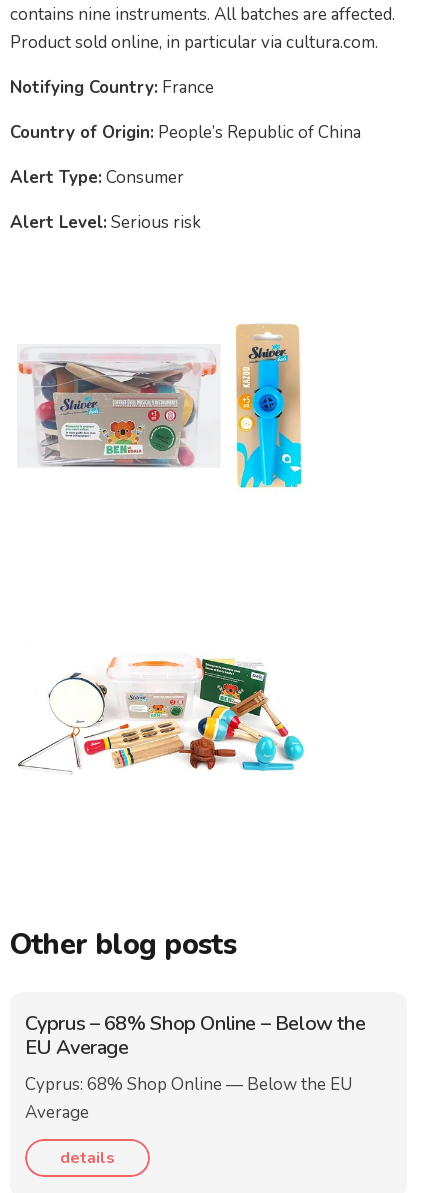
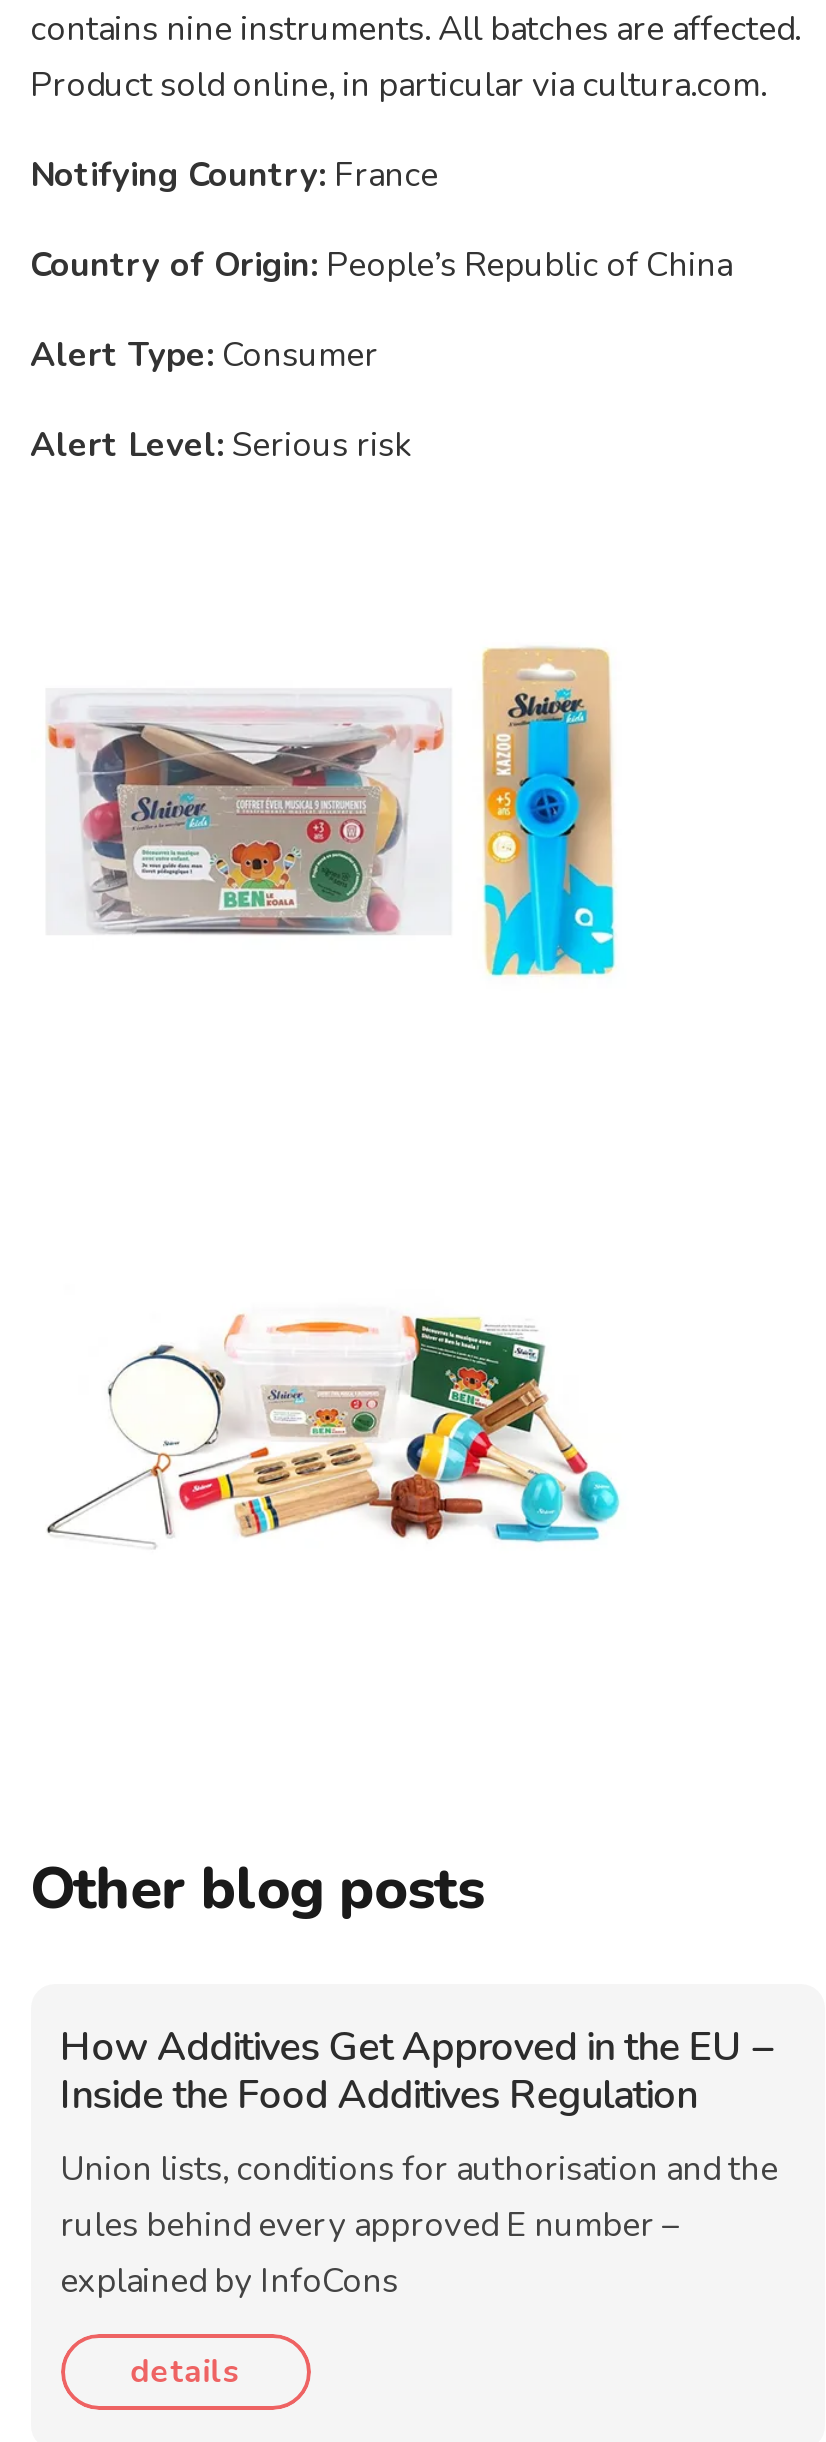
[24,1009,365,1060] Cyprus – 68% Shop Online – Below the | EU Average -> [60,2019,772,2121] How Additives Get Approved in the EU – | Inside the Food Additives Regulation
[24,1073,351,1124] Cyprus: 68% Shop Online — Below the EU | Average -> [60,2147,778,2305] Union lists, conditions for authorisation and the | rules behind every approved E number – | explained by InfoCons

